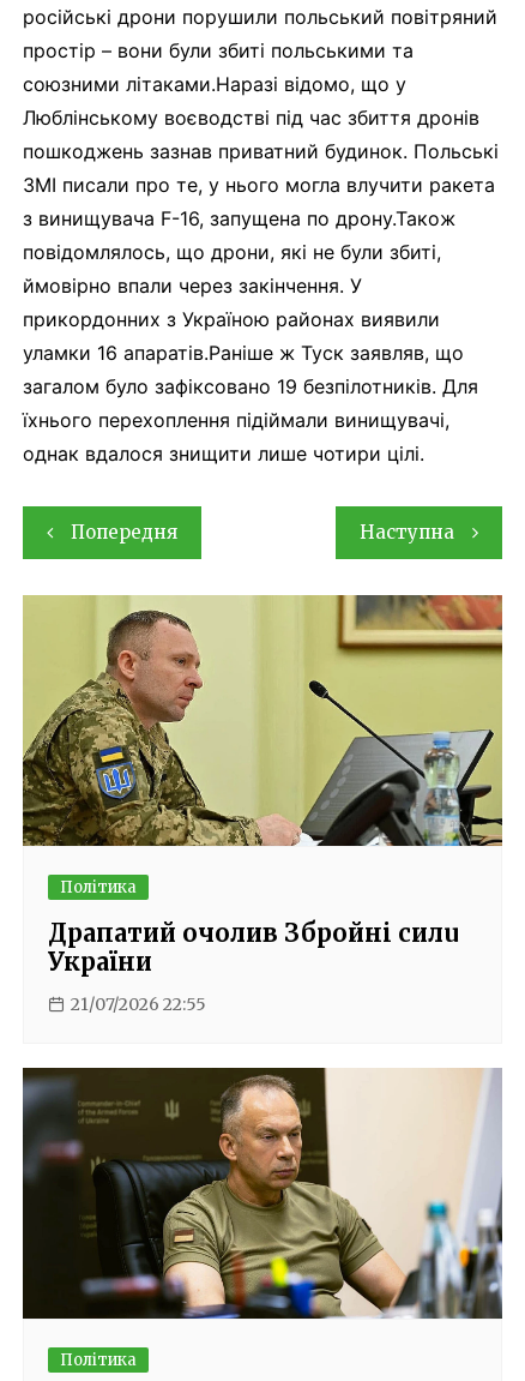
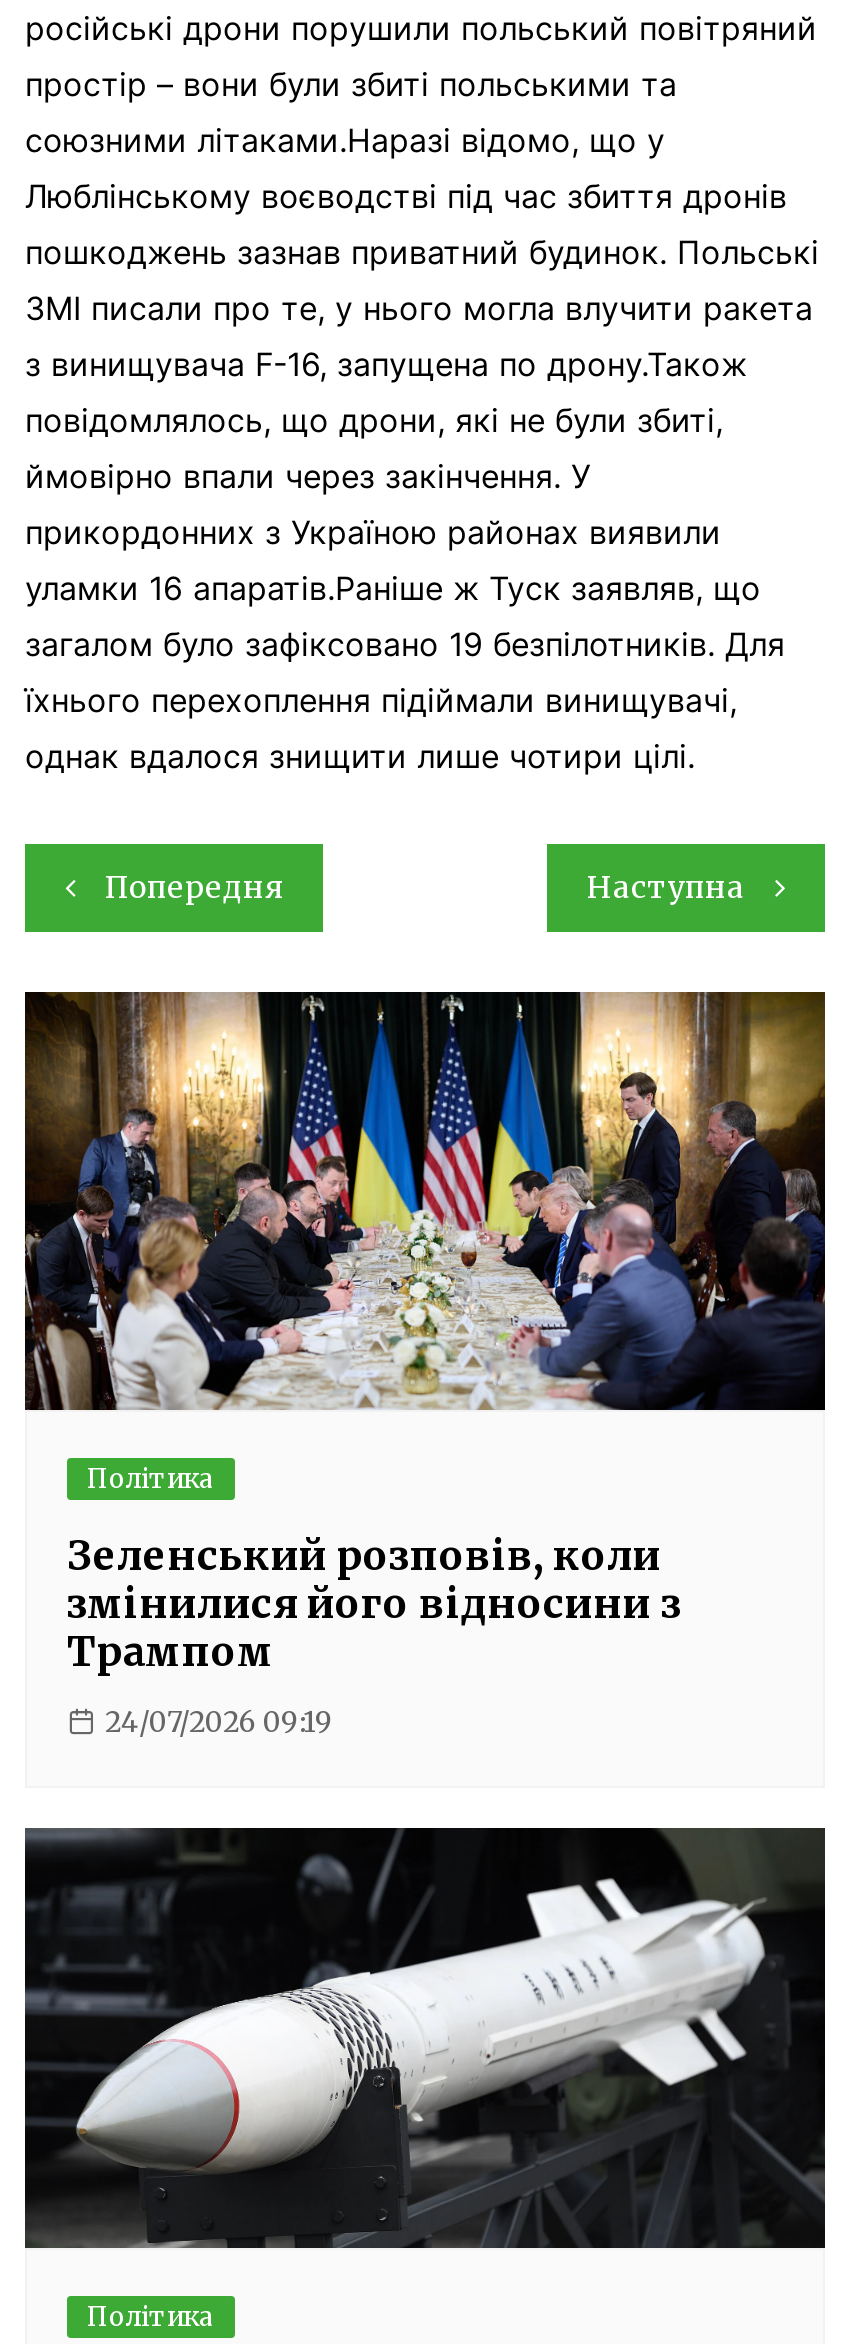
[22,594,503,847] [image] -> [23,990,827,1412] [image]
[48,918,459,977] Драпатий очолив Збройні силu | України -> [67,1530,681,1676] Зеленський розповів, коли | змінилися його відносини з | Трампом
[71,993,206,1015] 21/07/2026 22:55 -> [105,1704,333,1740] 24/07/2026 09:19
[22,1067,503,1320] [image] -> [25,1826,827,2250] [image]

